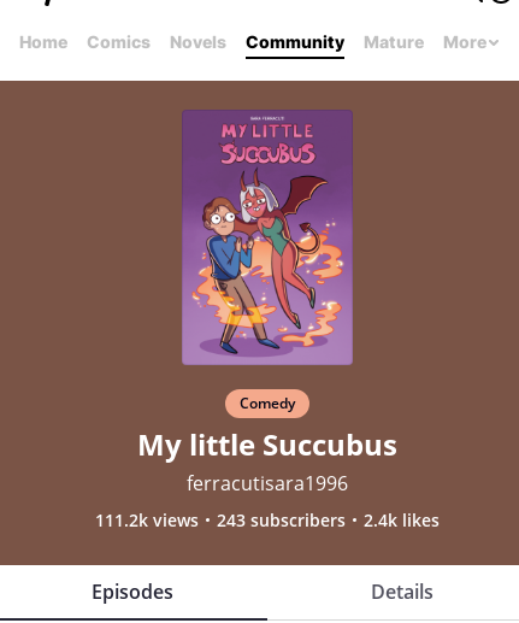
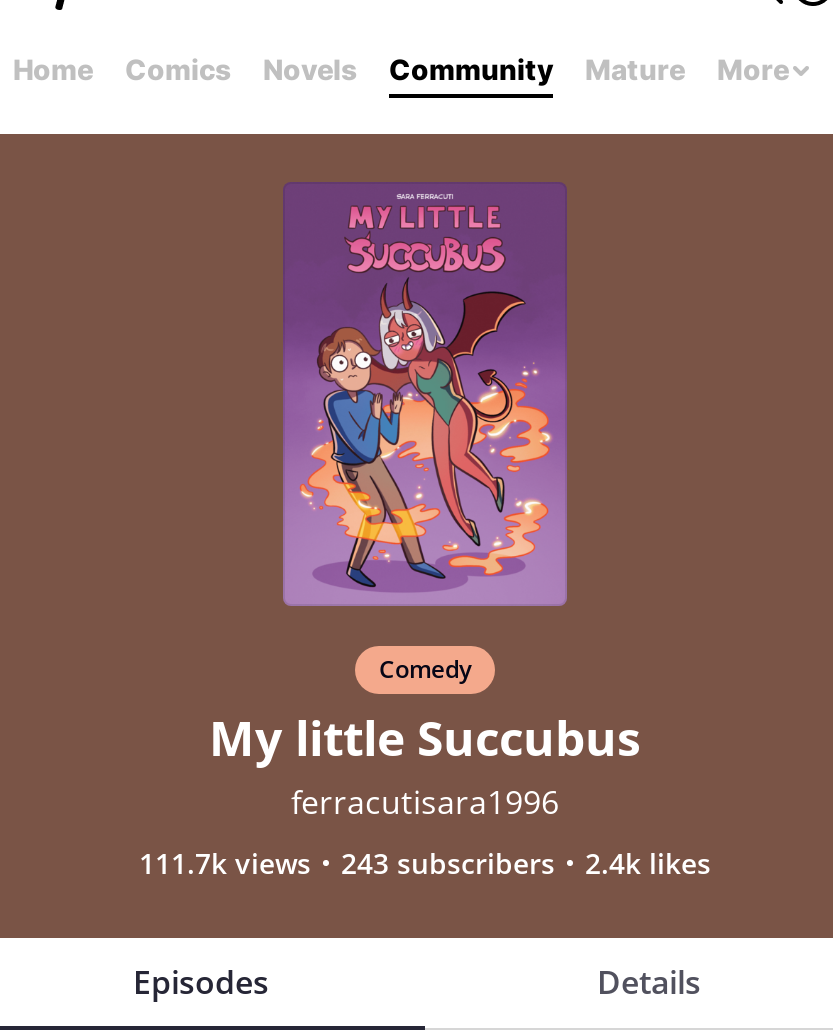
[95,509,440,531] 111.2k views 243 subscribers 2.4k likes -> [139,844,711,882] 111.7k views 243 subscribers 2.4k likes

